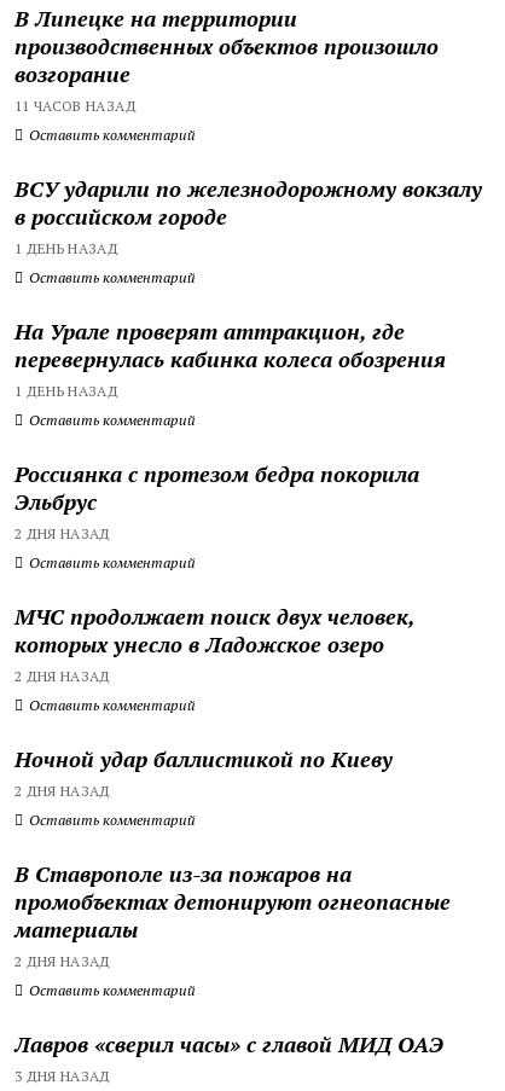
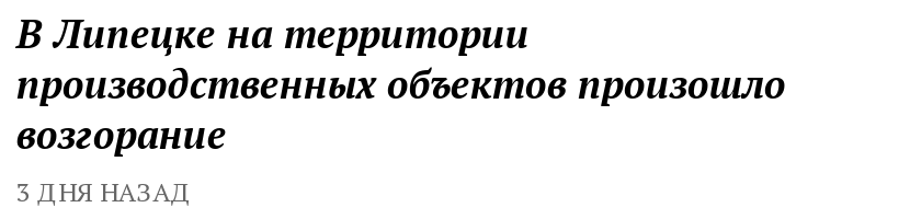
[14,96,482,1058] 11 ЧАСОВ НАЗАД | Оставить комментарий | ВСУ ударили по железнодорожному вокзалу | в российском городе | 1 ДЕНЬ НАЗАД | Оставить комментарий | На Урале проверят аттракцион, где | перевернулась кабинка колеса обозрения | 1 ДЕНЬ НАЗАД | Оставить комментарий | Россиянка с протезом бедра покорила | Эльбрус | 2 ДНЯ НАЗАД | Оставить комментарий | МЧС продолжает поиск двух человек, | которых унесло в Ладожское озеро | 2 ДНЯ НАЗАД | Оставить комментарий | Ночной удар баллистикой по Киеву | 2 ДНЯ НАЗАД | Оставить комментарий | В Ставрополе из-за пожаров на | промобъектах детонируют огнеопасные | материалы | 2 ДНЯ НАЗАД | Оставить комментарий | Лавров «сверил часы» с главой МИД ОАЭ -> none

